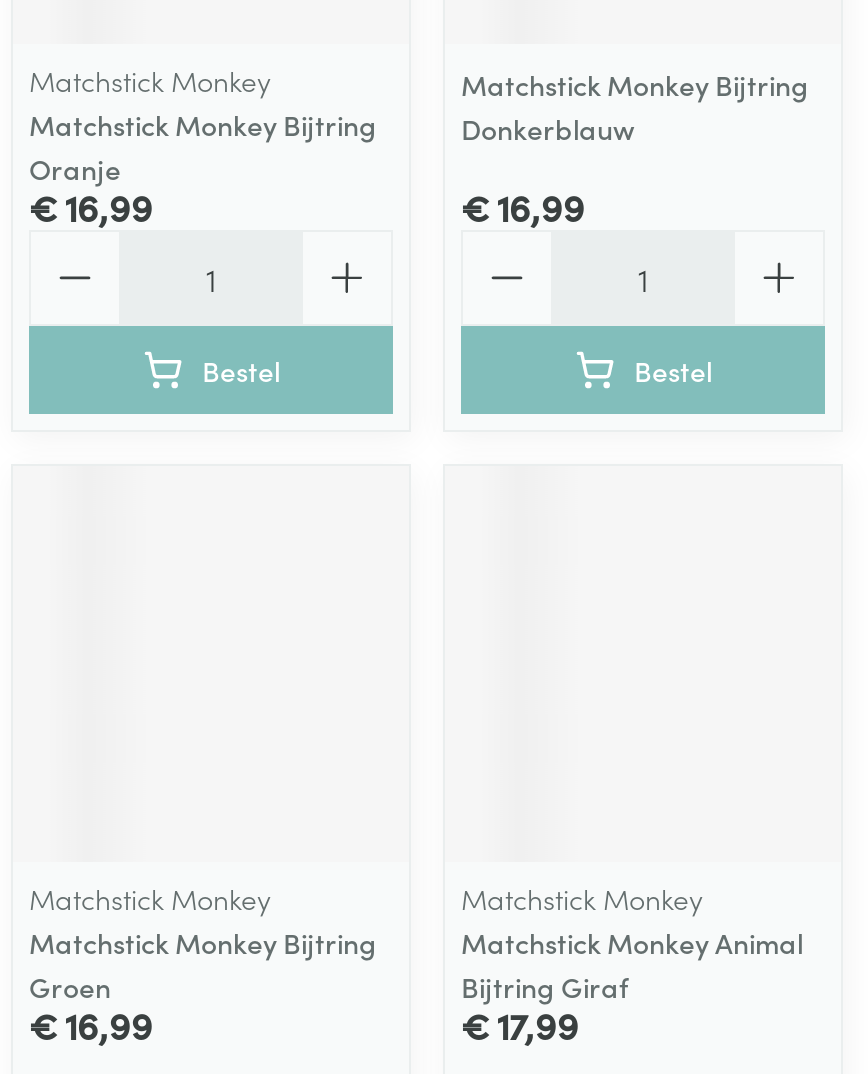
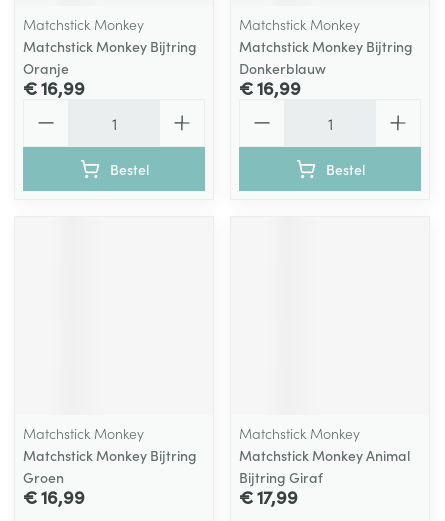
moved [461,64,809,148] -> [239,36,413,78]: Matchstick Monkey Bijtring | Donkerblauw
none -> [239,14,360,34] Matchstick Monkey

